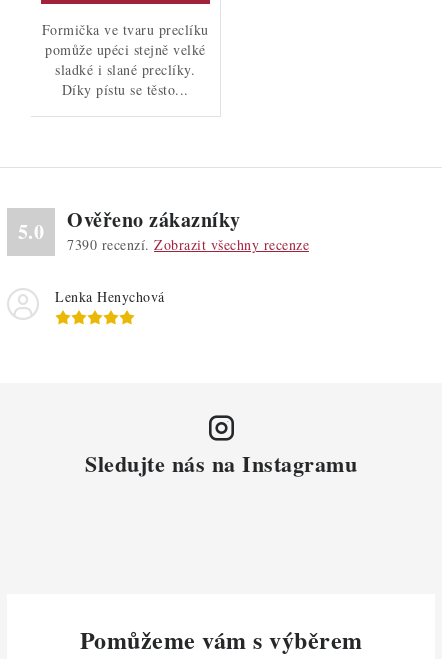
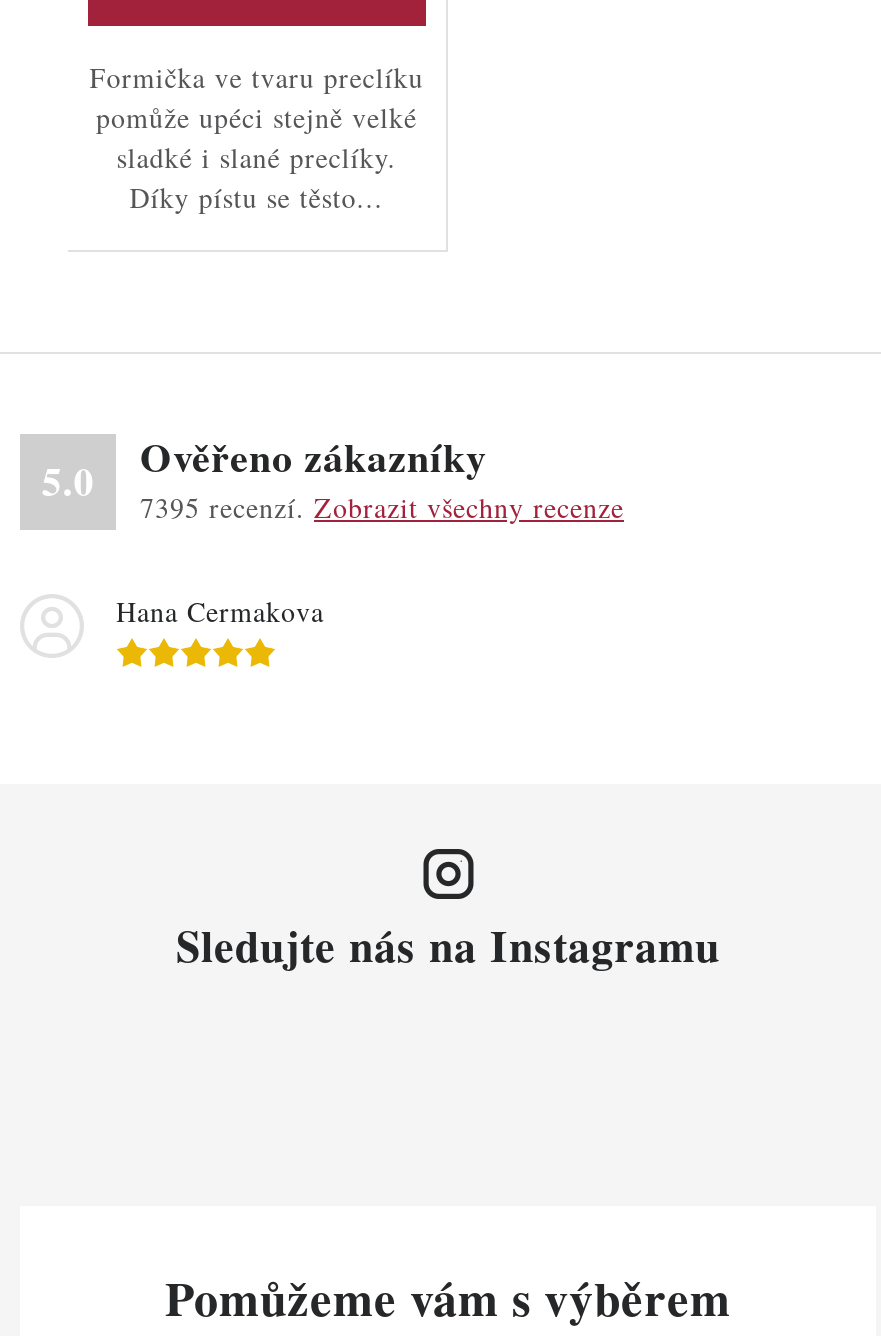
[67,235,309,254] 7390 recenzí. Zobrazit všechny recenze -> [140,488,624,526] 7395 recenzí. Zobrazit všechny recenze
[55,287,164,306] Lenka Henychová -> [116,592,324,630] Hana Cermakova

